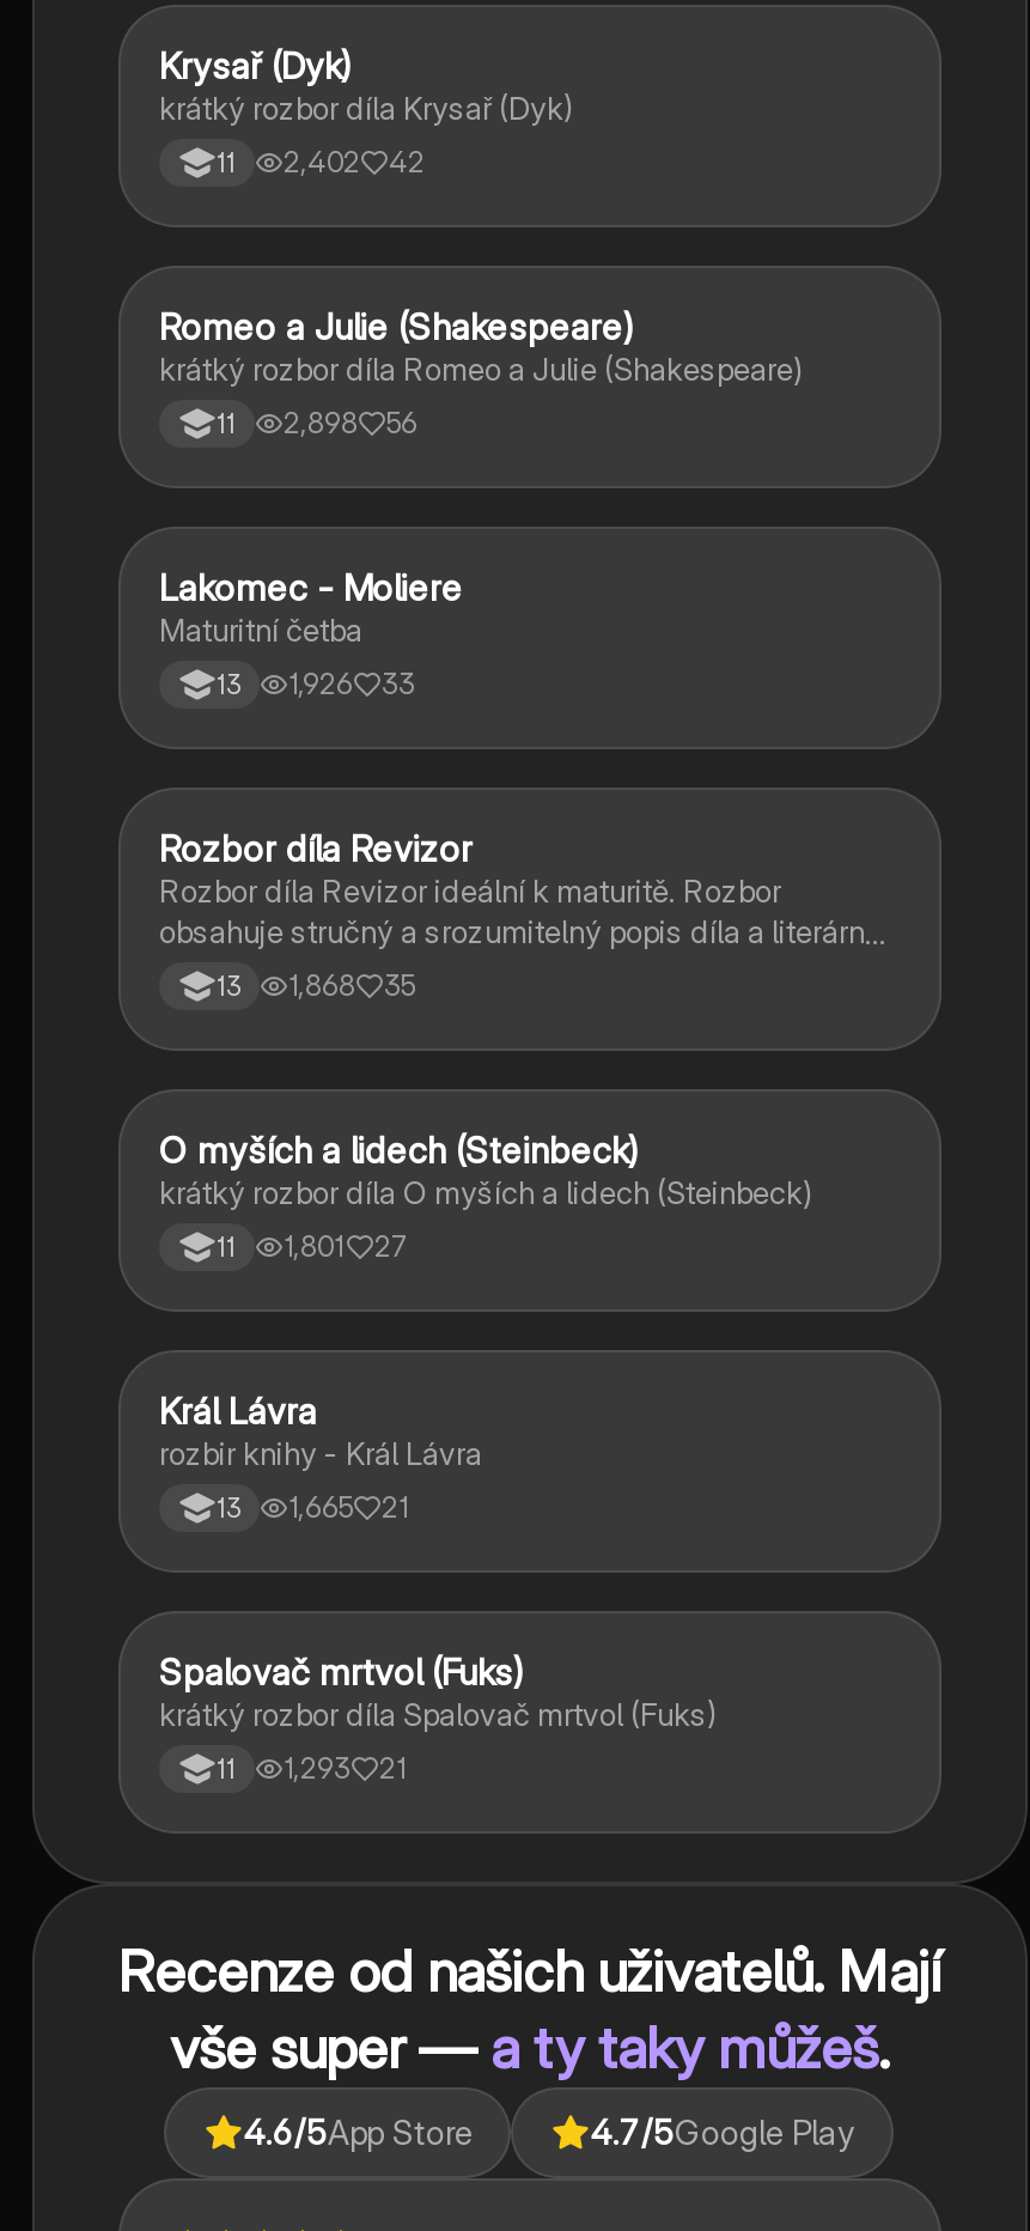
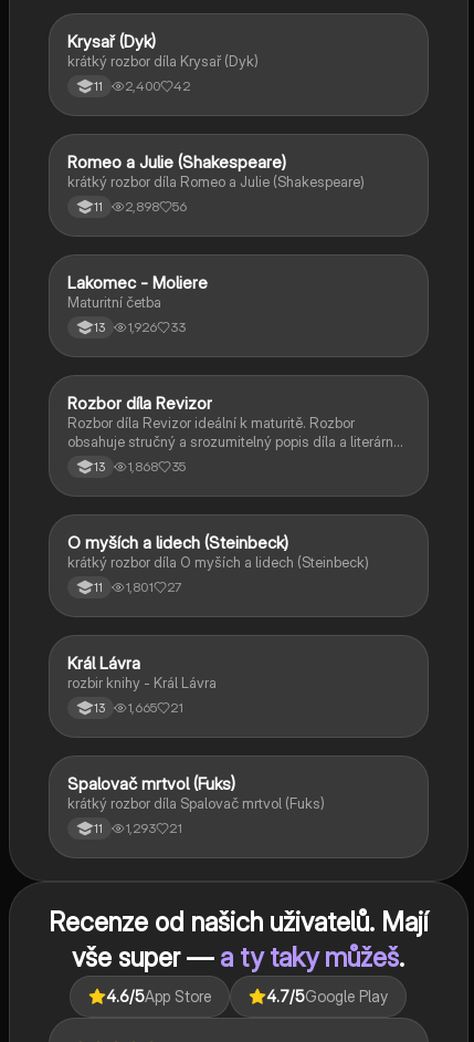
[217,144,425,180] 11 2,402 42 -> [94,78,190,94] 11 2,400 42

